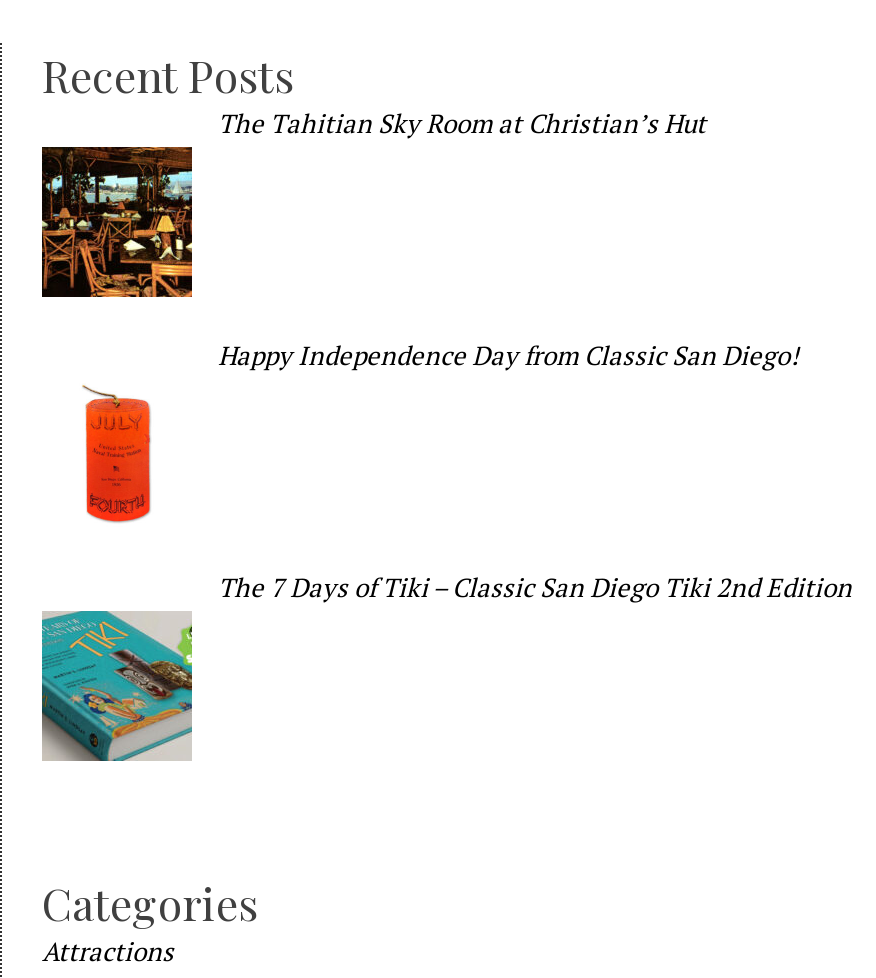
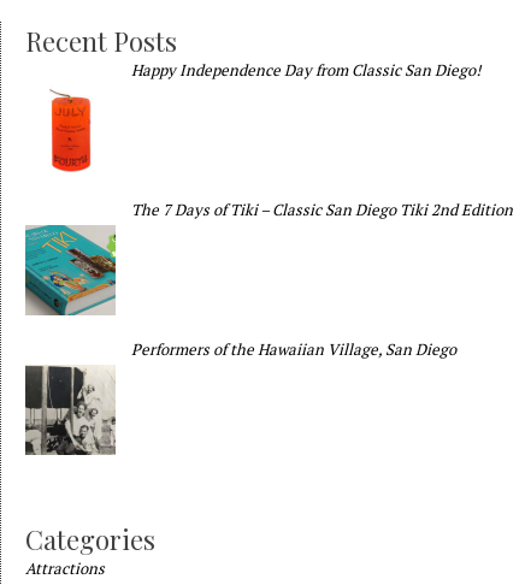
[218,105,706,141] The Tahitian Sky Room at Christian’s Hut -> none
[40,144,194,300] [image] -> none
moved [82,337,852,605] -> [49,59,513,221]: [image] | Happy Independence Day from Classic San Diego! | The 7 Days of Tiki – Classic San Diego Tiki 2nd Edition
moved [38,610,196,766] -> [23,224,118,318]: [image]
none -> [24,365,117,456] [image]
none -> [131,339,456,360] Performers of the Hawaiian Village, San Diego

